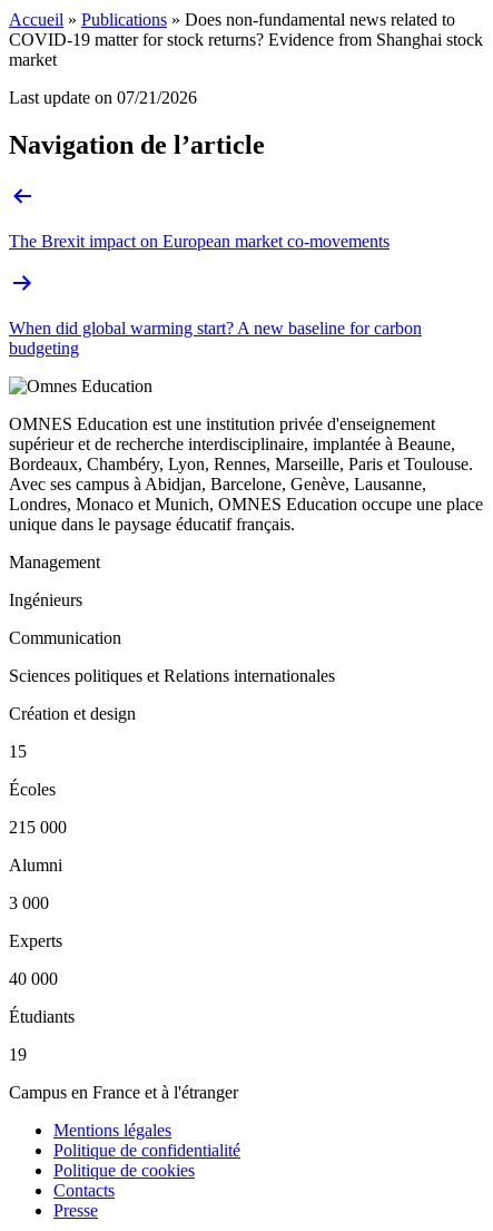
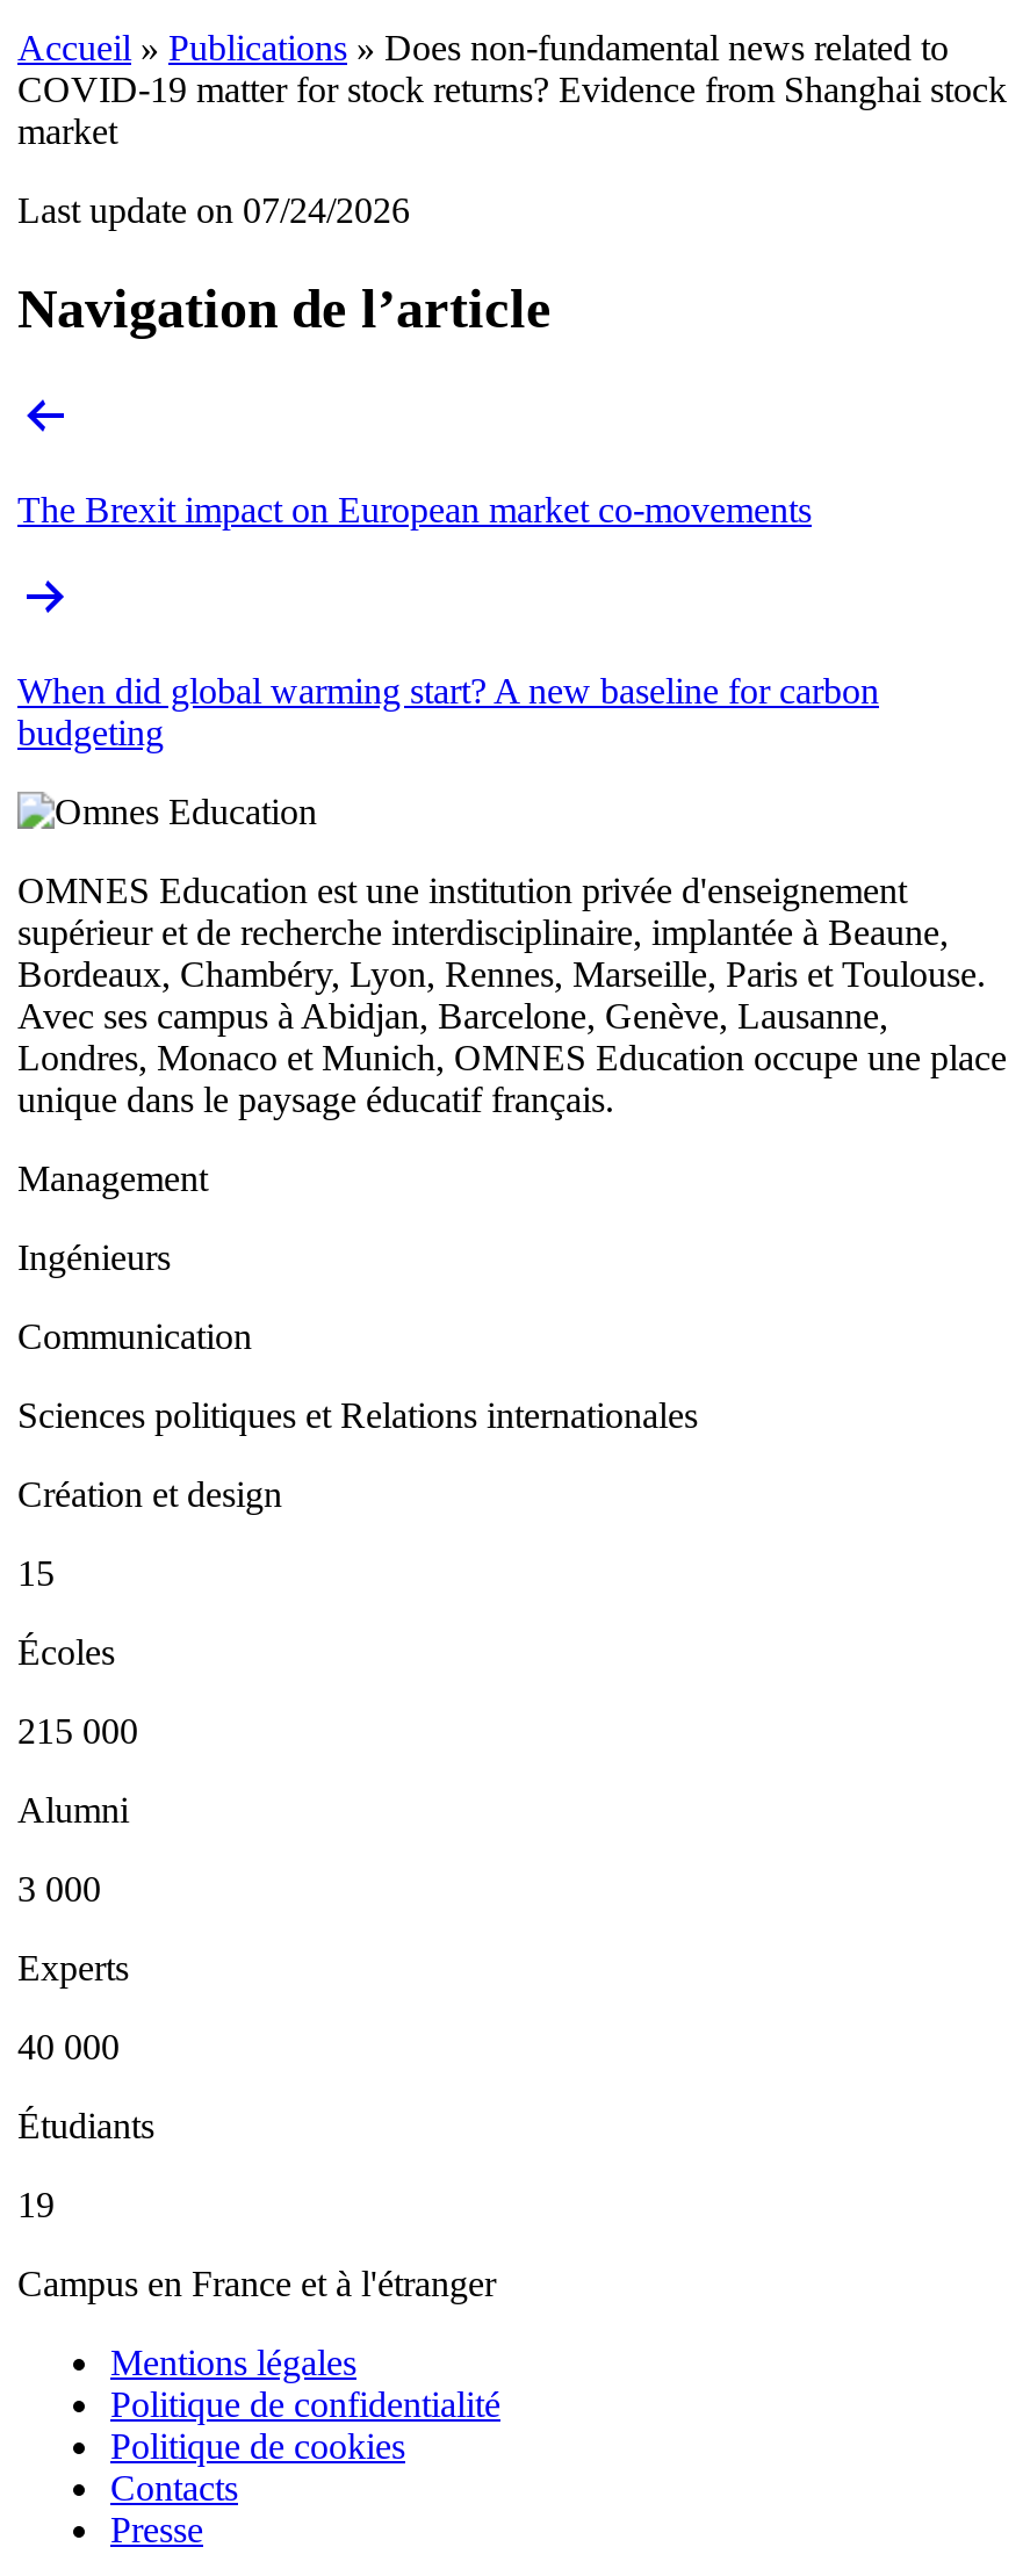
[9,88,197,107] Last update on 07/21/2026 -> [17,191,410,230] Last update on 07/24/2026

